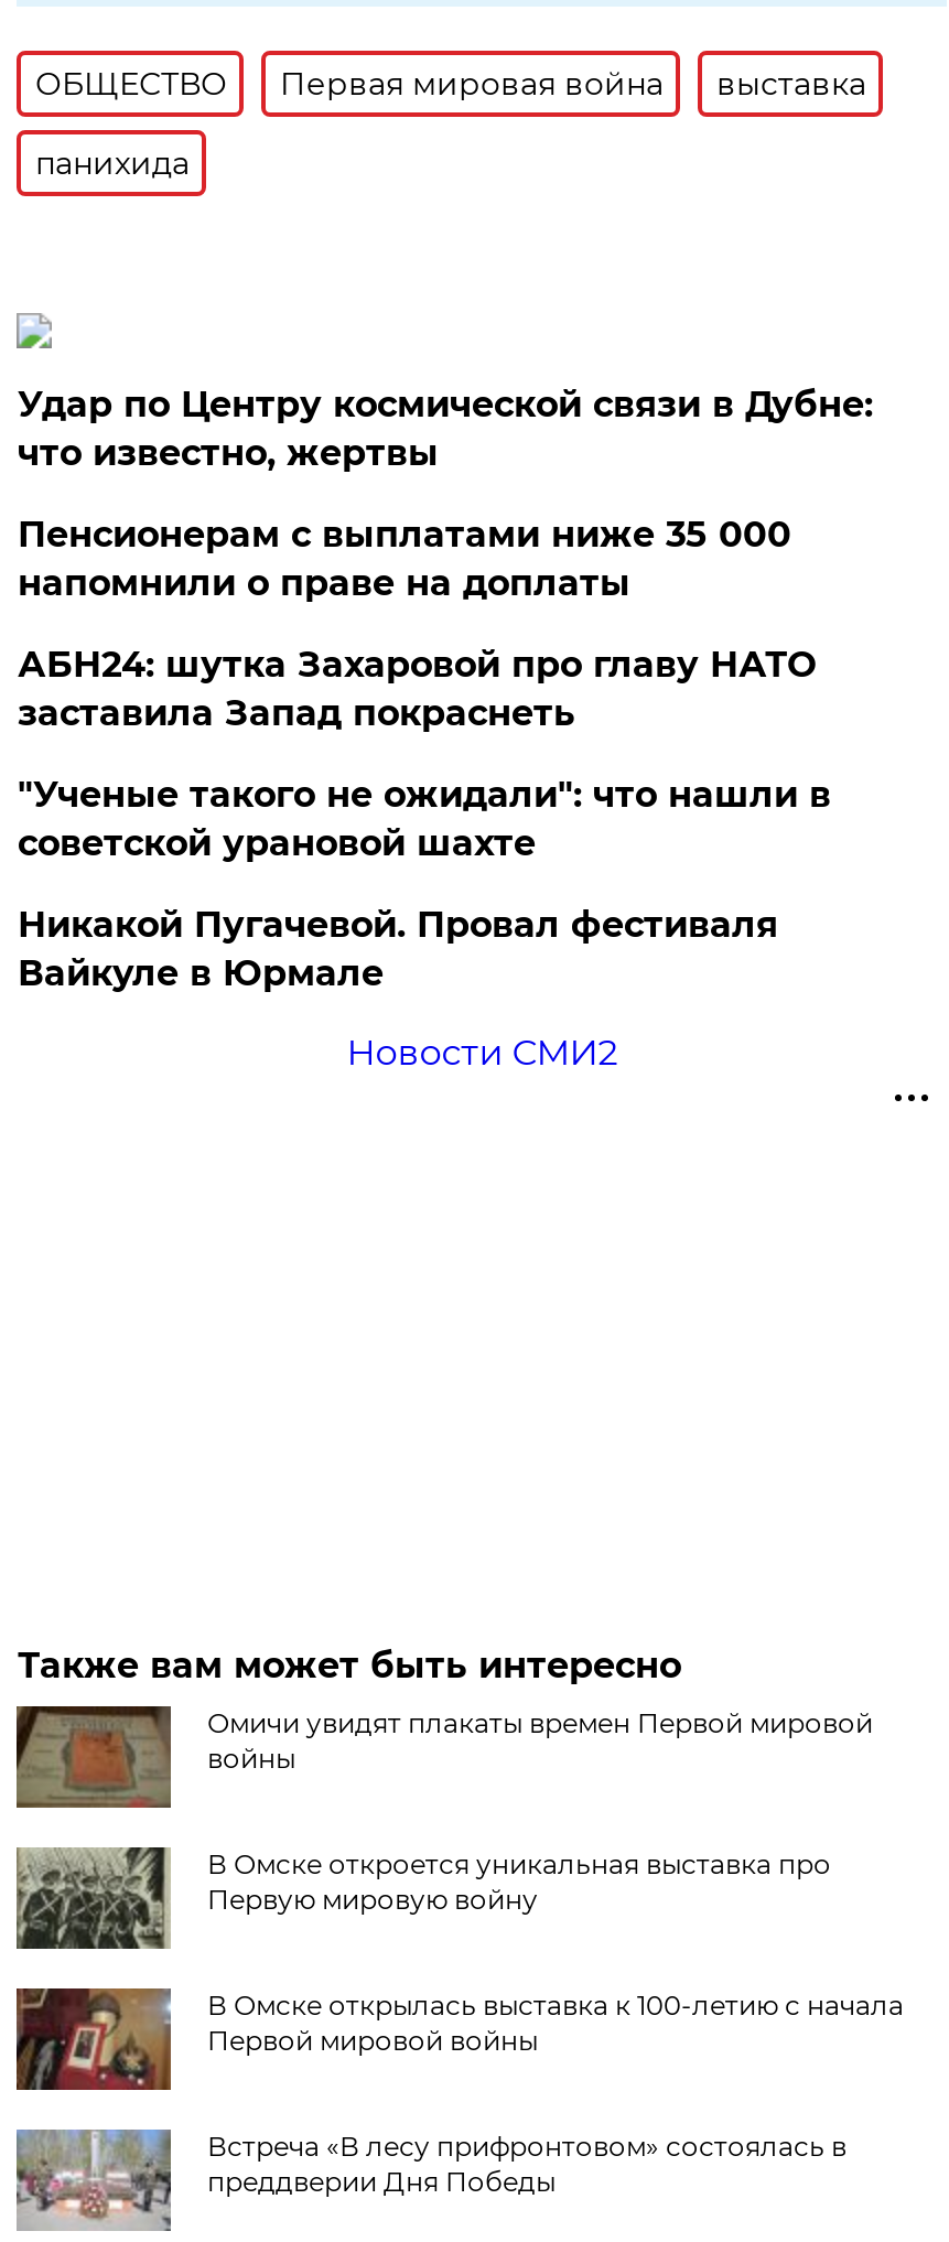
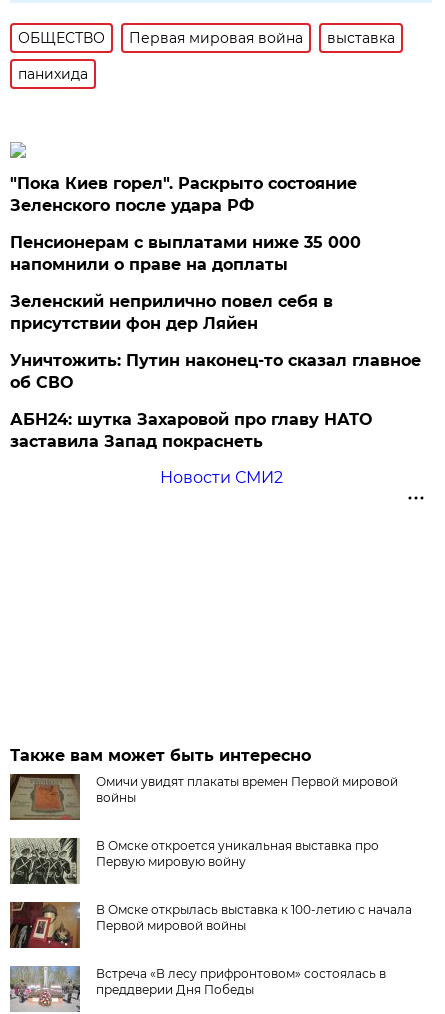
[17,383,873,474] Удар по Центру космической связи в Дубне: | что известно, жертвы -> [10,174,357,215] "Пока Киев горел". Раскрыто состояние | Зеленского после удара РФ
none -> [10,292,421,392] Зеленский неприлично повел cебя в | присутствии фон дер Ляйен | Уничтожить: Путин наконец-то сказал главное | об СВО
moved [17,644,815,734] -> [10,410,372,451]: АБН24: шутка Захаровой про главу НАТО | заставила Запад покраснеть
[17,774,831,994] "Ученые такого не ожидали": что нашли в | советской урановой шахте | Никакой Пугачевой. Провал фестиваля | Вайкуле в Юрмале -> none

